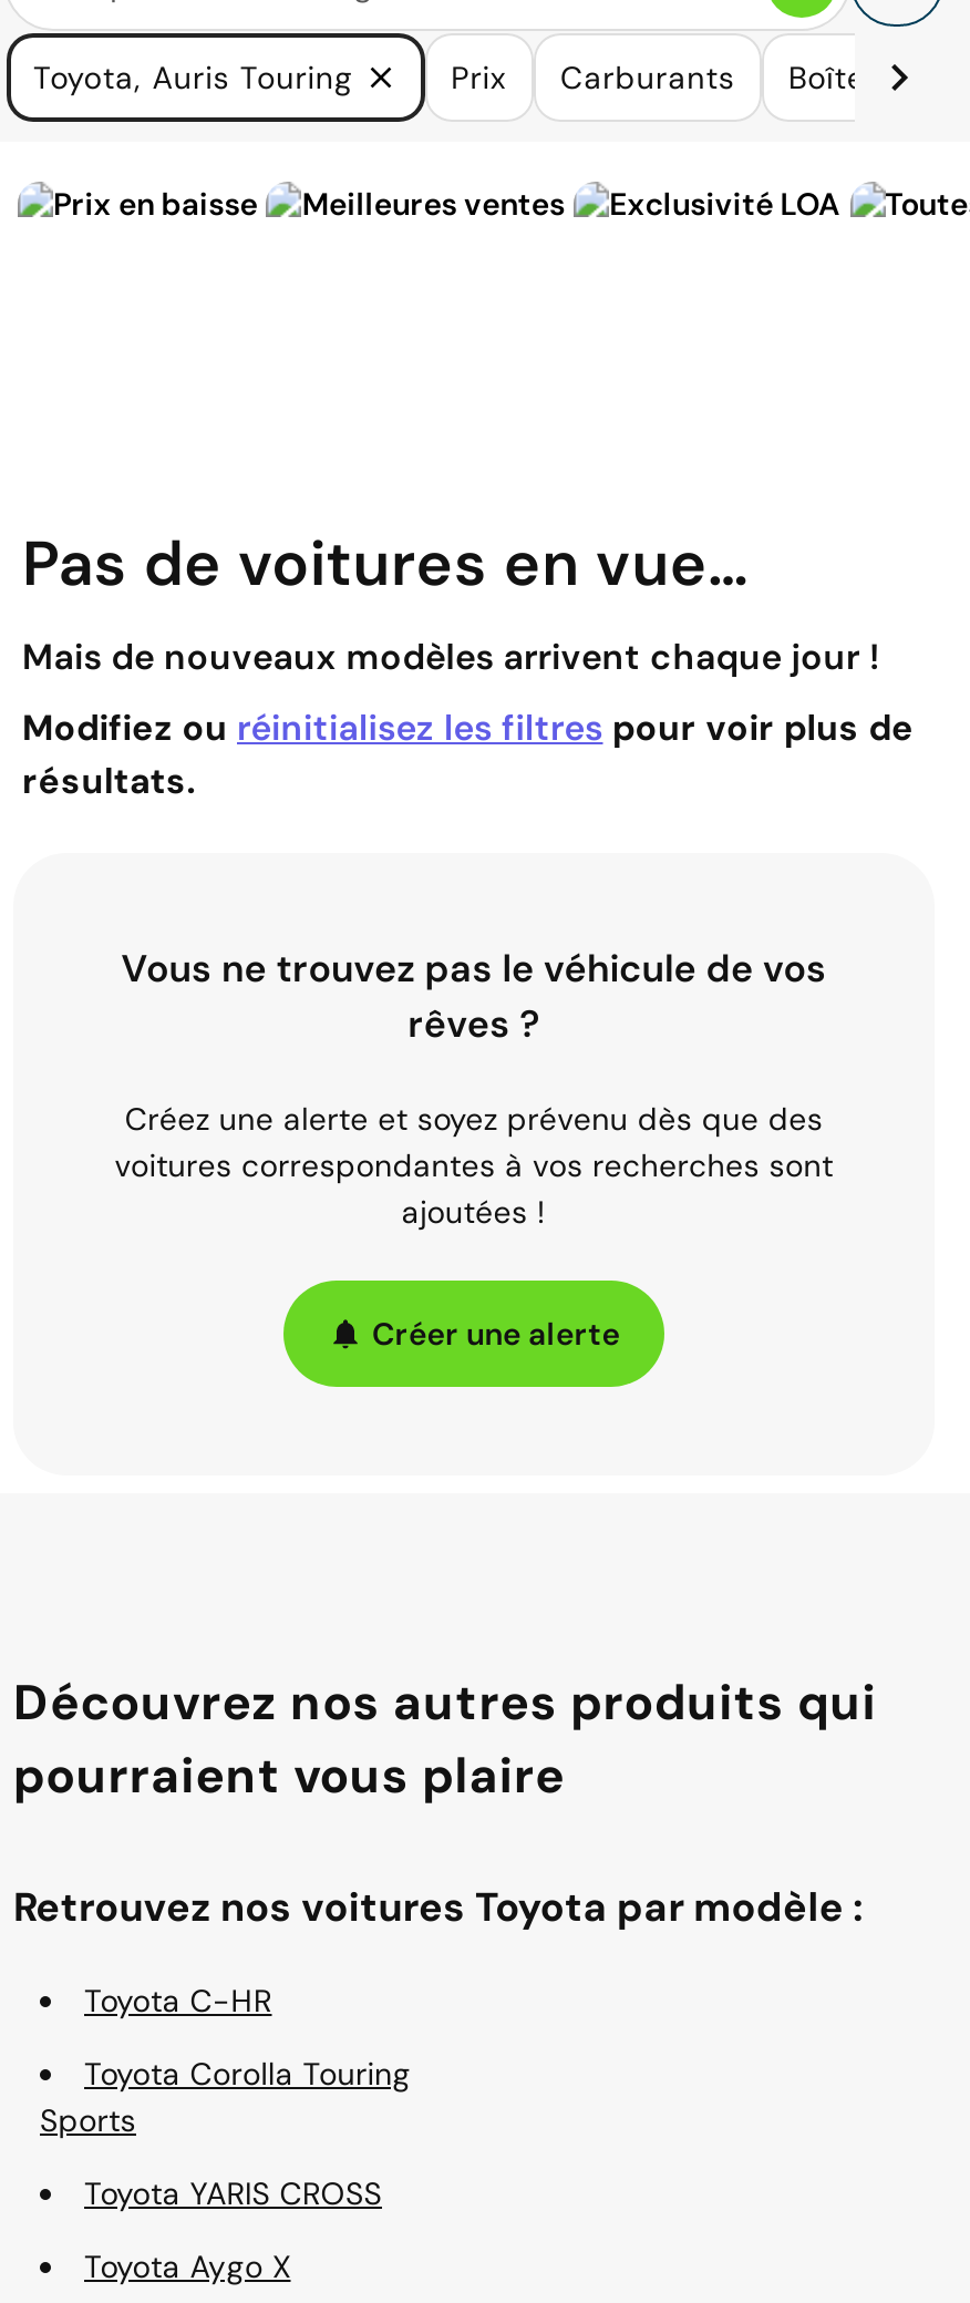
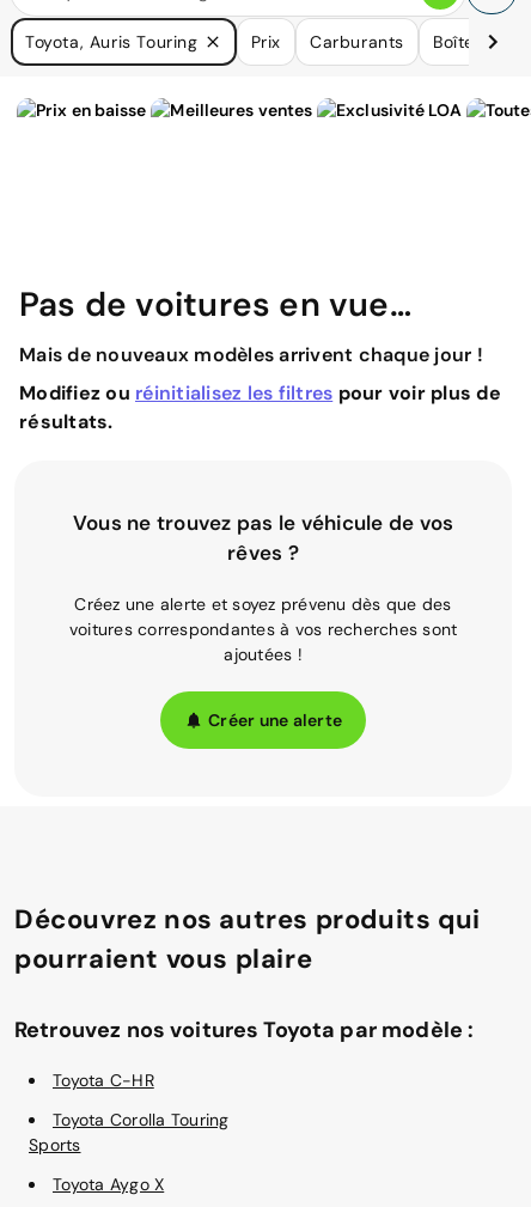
[84,2173,382,2213] Toyota YARIS CROSS -> none

